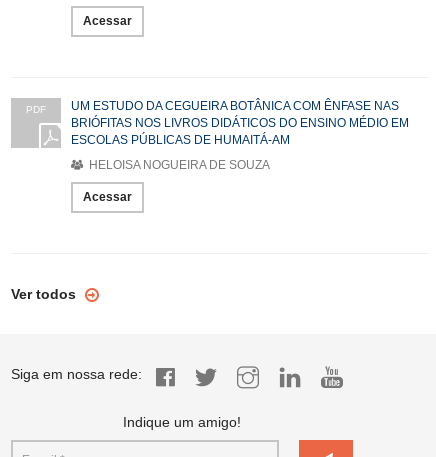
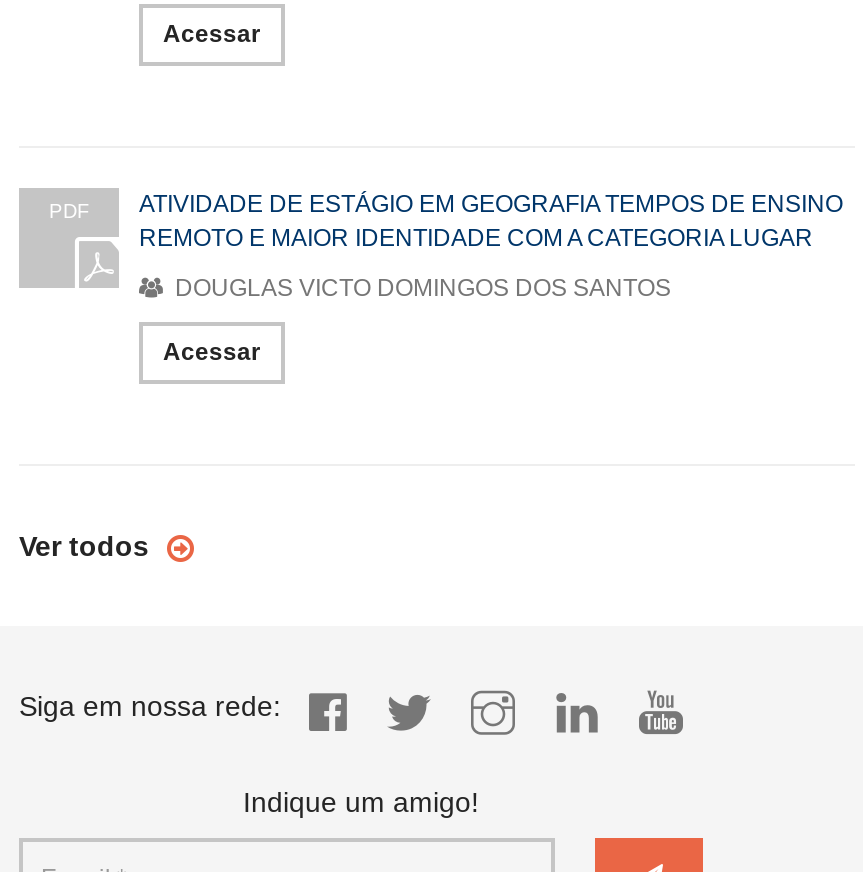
[71,99,409,147] UM ESTUDO DA CEGUEIRA BOTÂNICA COM ÊNFASE NAS | BRIÓFITAS NOS LIVROS DIDÁTICOS DO ENSINO MÉDIO EM | ESCOLAS PÚBLICAS DE HUMAITÁ-AM -> [139,189,843,251] ATIVIDADE DE ESTÁGIO EM GEOGRAFIA TEMPOS DE ENSINO | REMOTO E MAIOR IDENTIDADE COM A CATEGORIA LUGAR
[86,158,270,172] HELOISA NOGUEIRA DE SOUZA -> [169,273,671,301] DOUGLAS VICTO DOMINGOS DOS SANTOS

